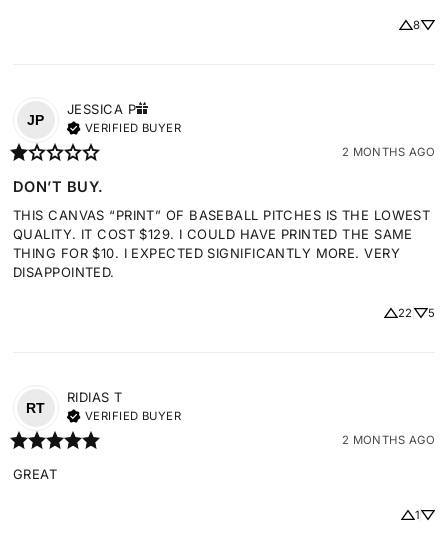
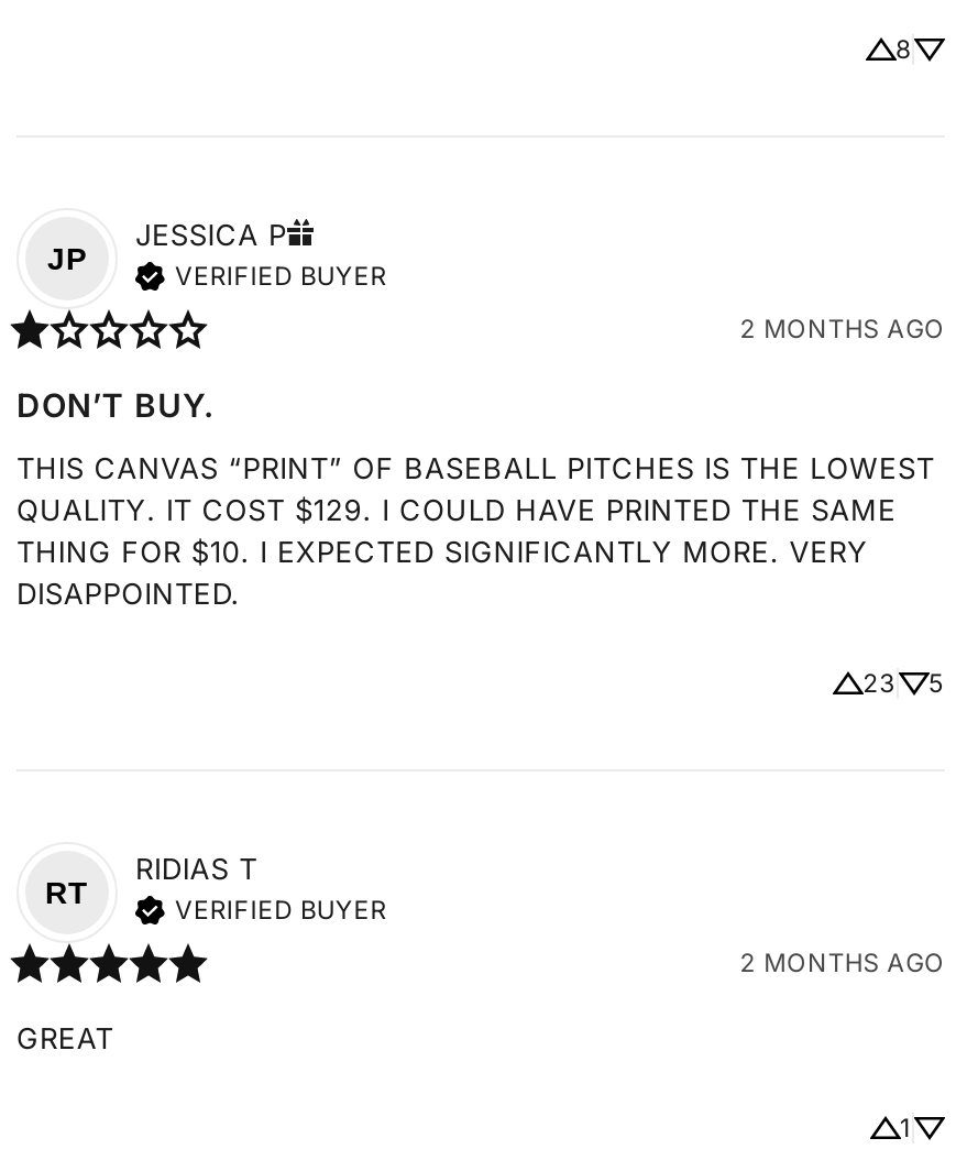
[398,306,435,320] 22 5 -> [863,669,945,700] 23 5

